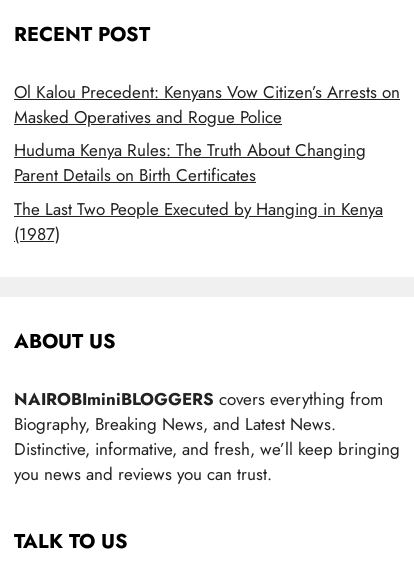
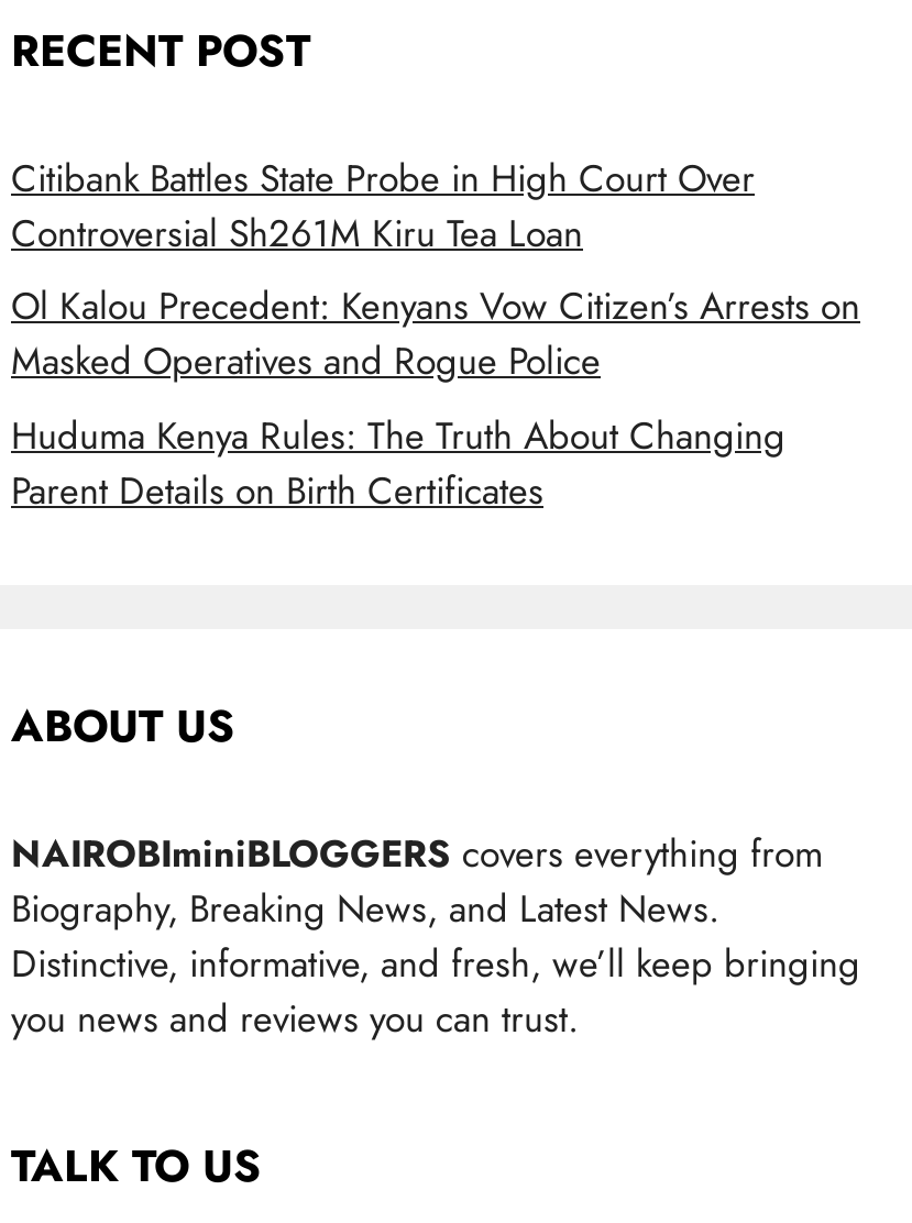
none -> [11,151,755,259] Citibank Battles State Probe in High Court Over | Controversial Sh261M Kiru Tea Loan
moved [14,80,400,187] -> [11,280,860,516]: Ol Kalou Precedent: Kenyans Vow Citizen’s Arrests on | Masked Operatives and Rogue Police | Huduma Kenya Rules: The Truth About Changing | Parent Details on Birth Certificates
[14,197,383,246] The Last Two People Executed by Hanging in Kenya | (1987) -> none

